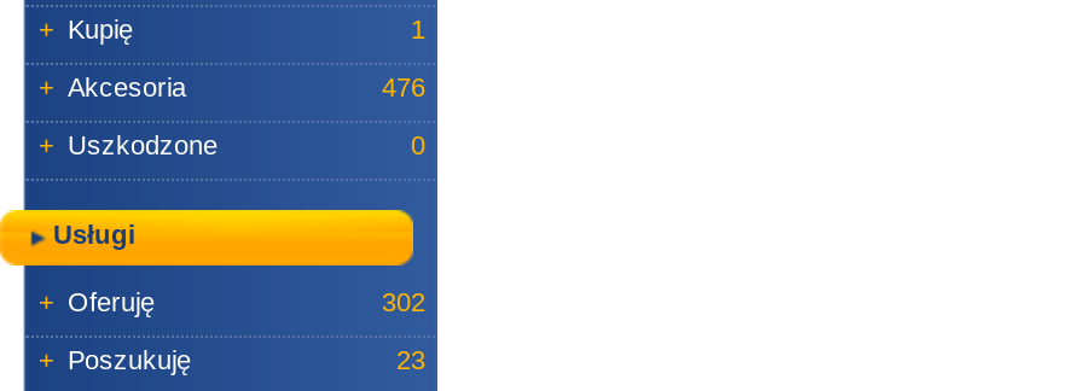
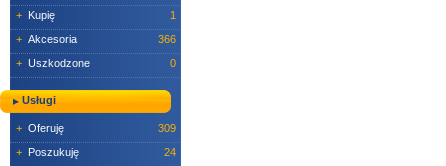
[382,72,425,101] 476 -> [158,33,176,45] 366
[382,287,425,316] 302 -> [158,122,176,134] 309
[396,345,425,374] 23 -> [164,146,176,158] 24

